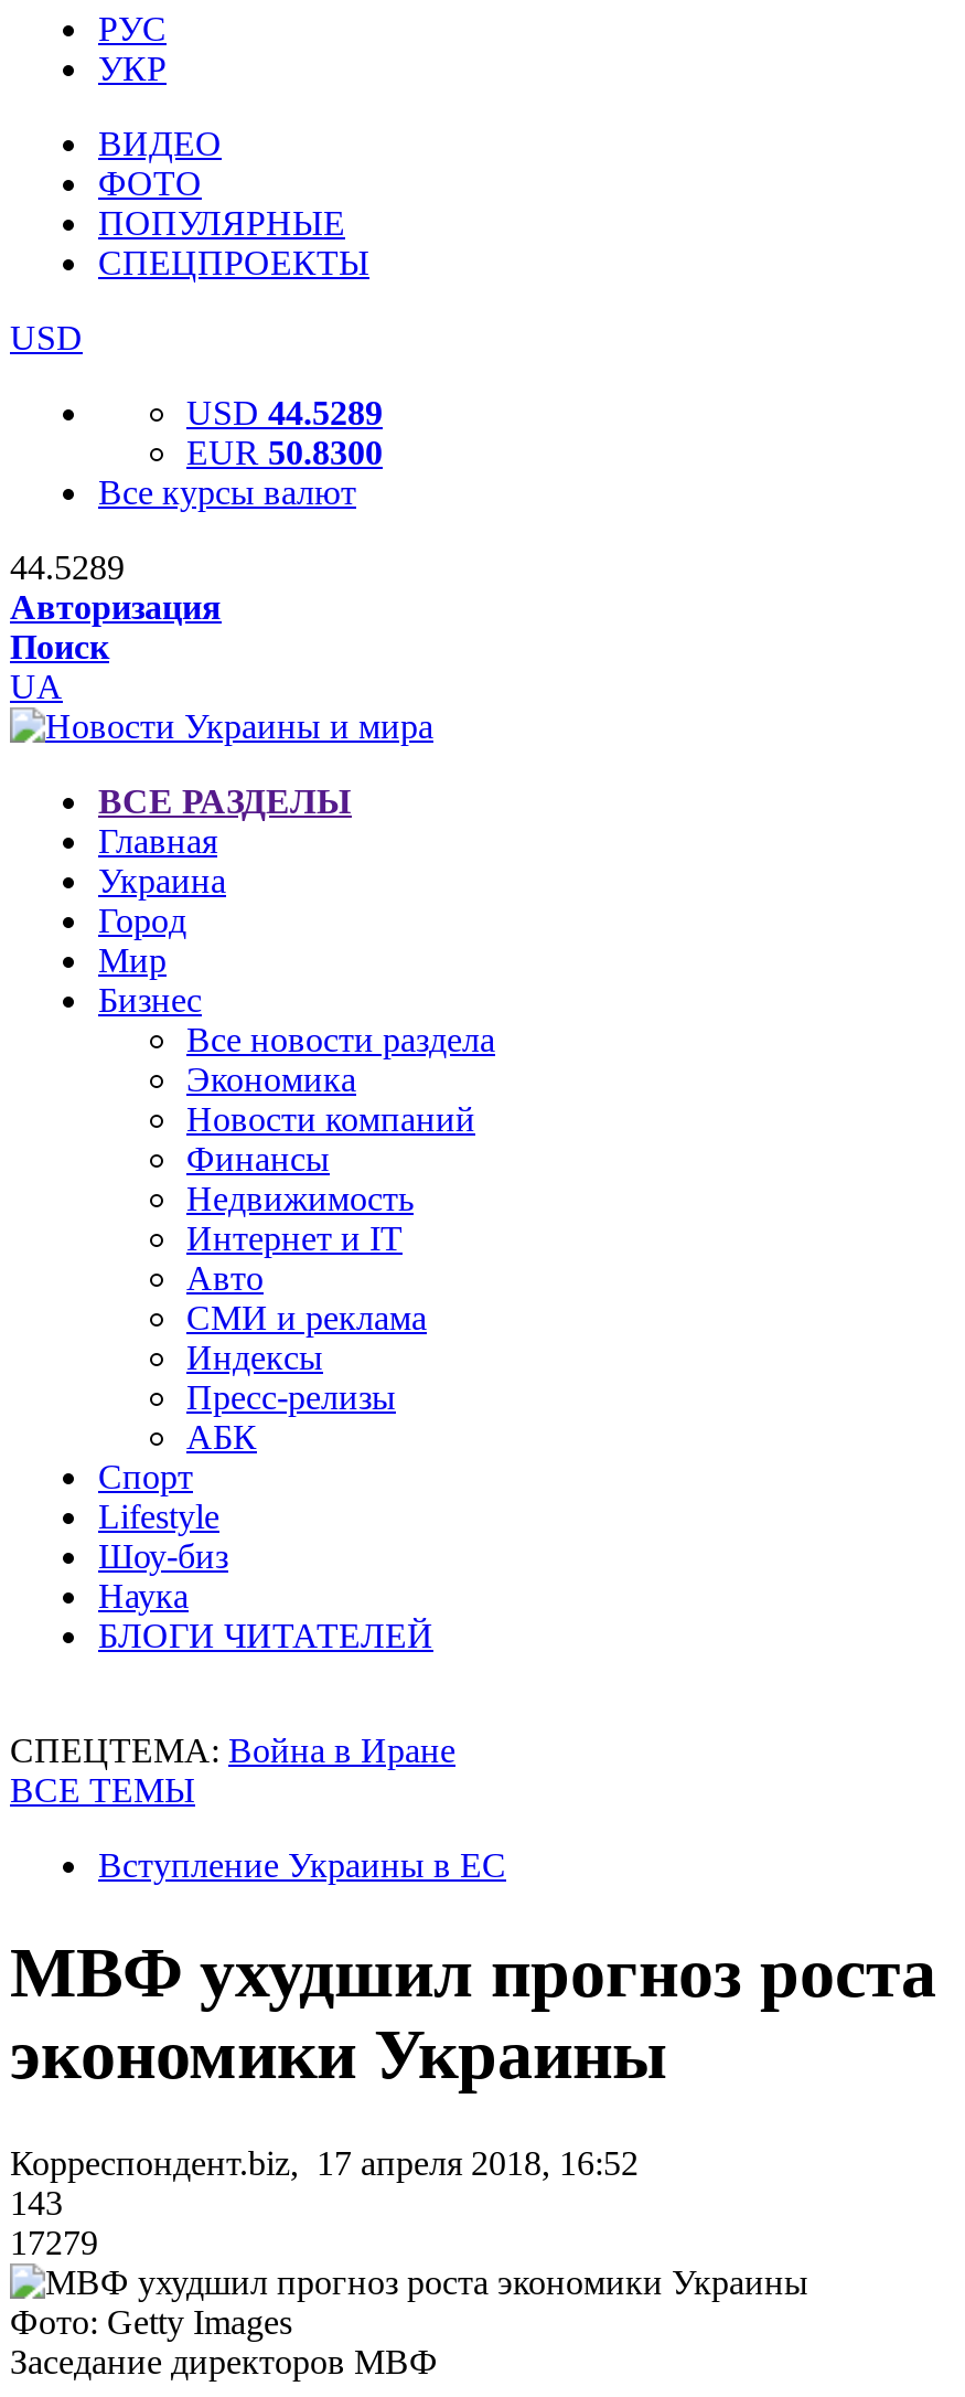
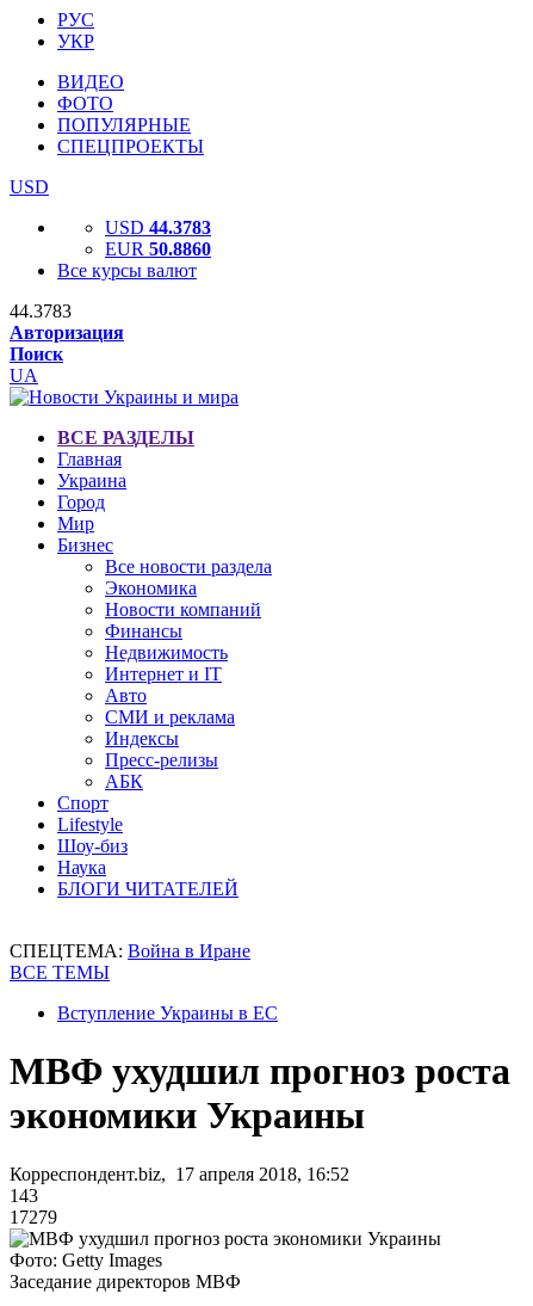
[186,394,383,432] USD 44.5289 -> [105,217,211,238] USD 44.3783
[186,434,383,471] EUR 50.8300 -> [105,239,211,259] EUR 50.8860
[10,548,125,586] 44.5289 -> [10,301,72,321] 44.3783

